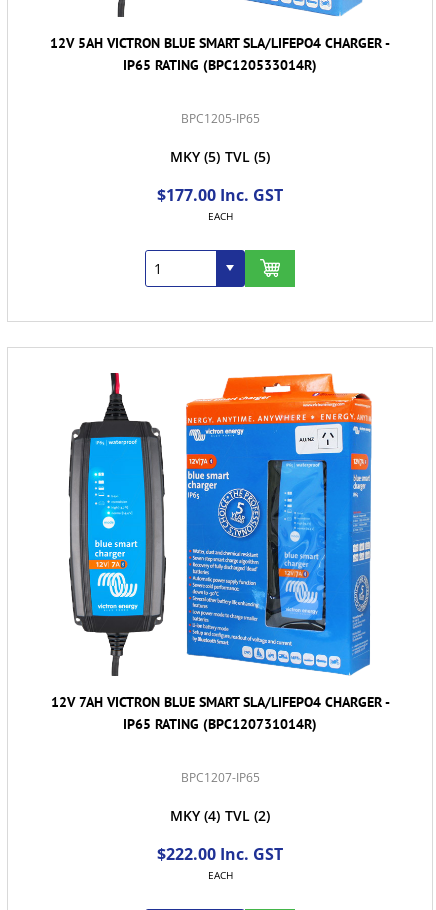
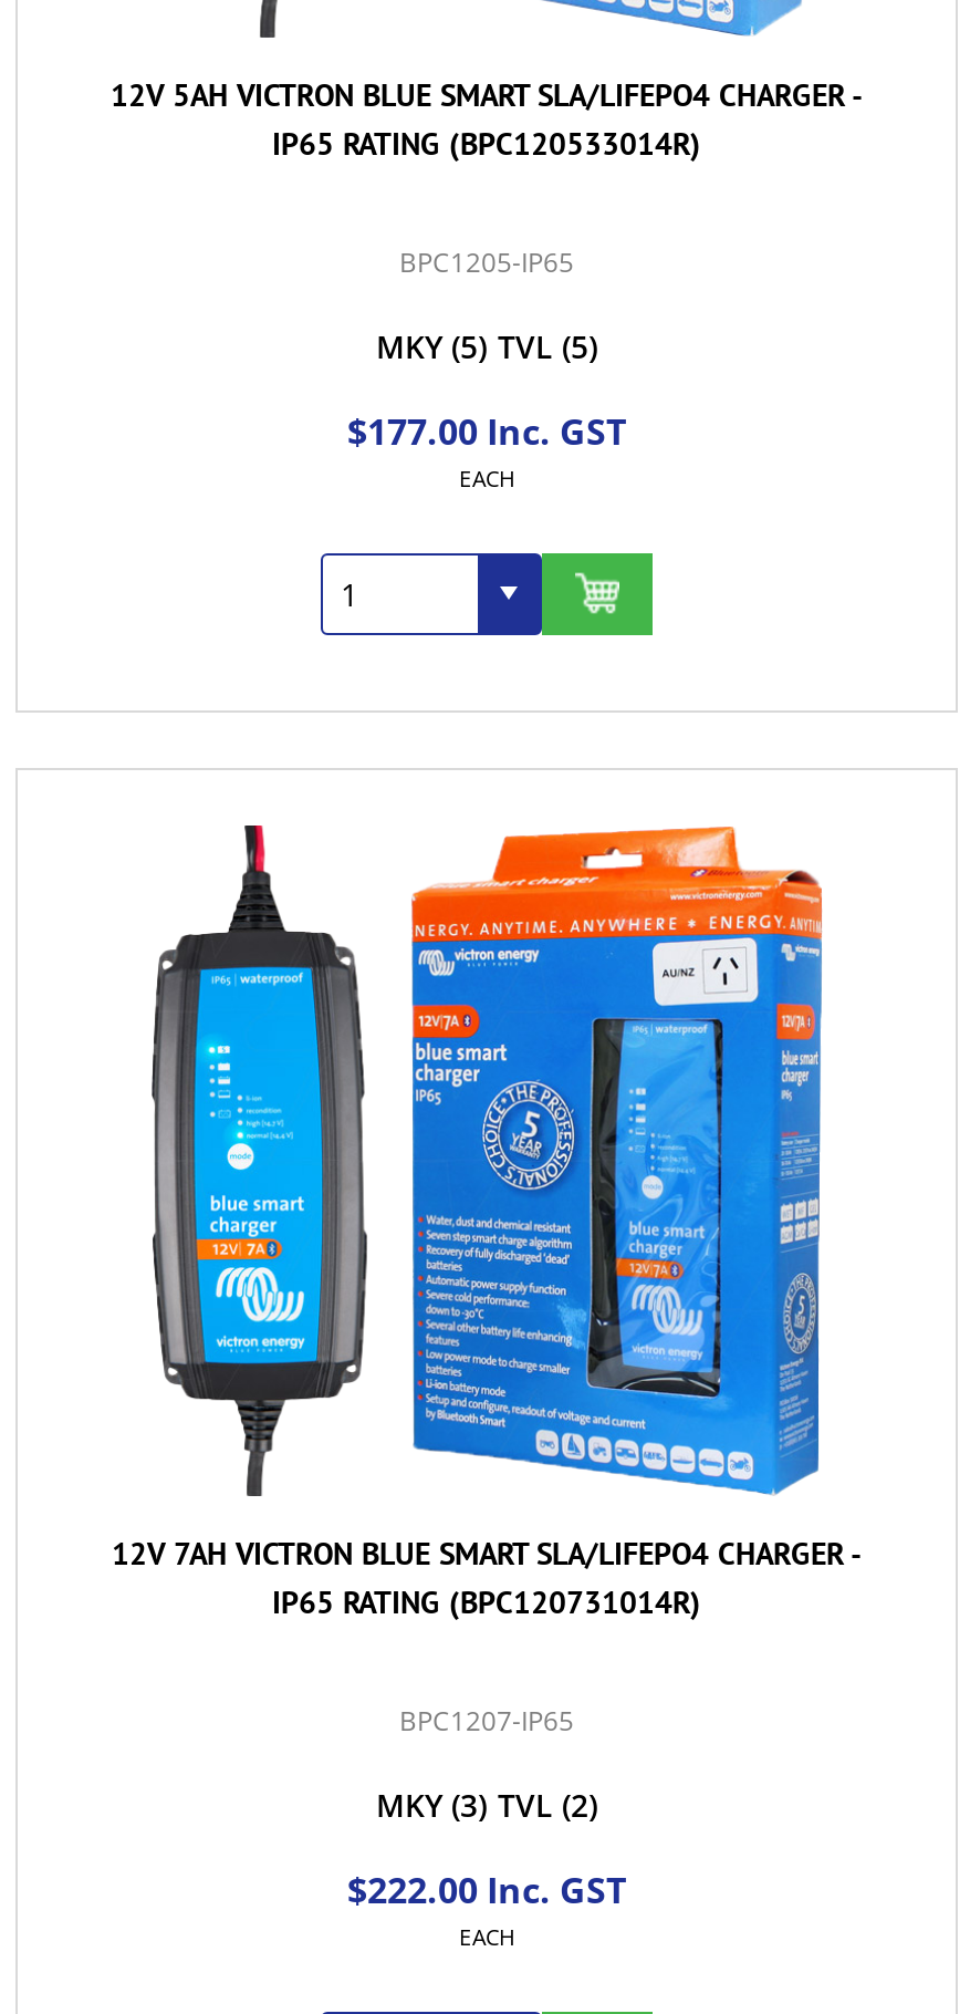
[170,806,270,825] MKY (4) TVL (2) -> [376,1784,597,1827] MKY (3) TVL (2)

